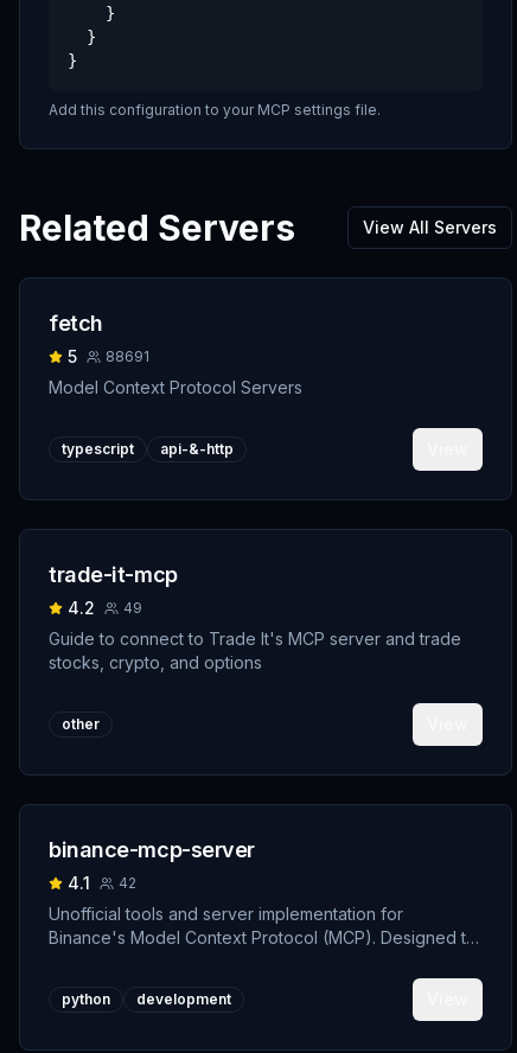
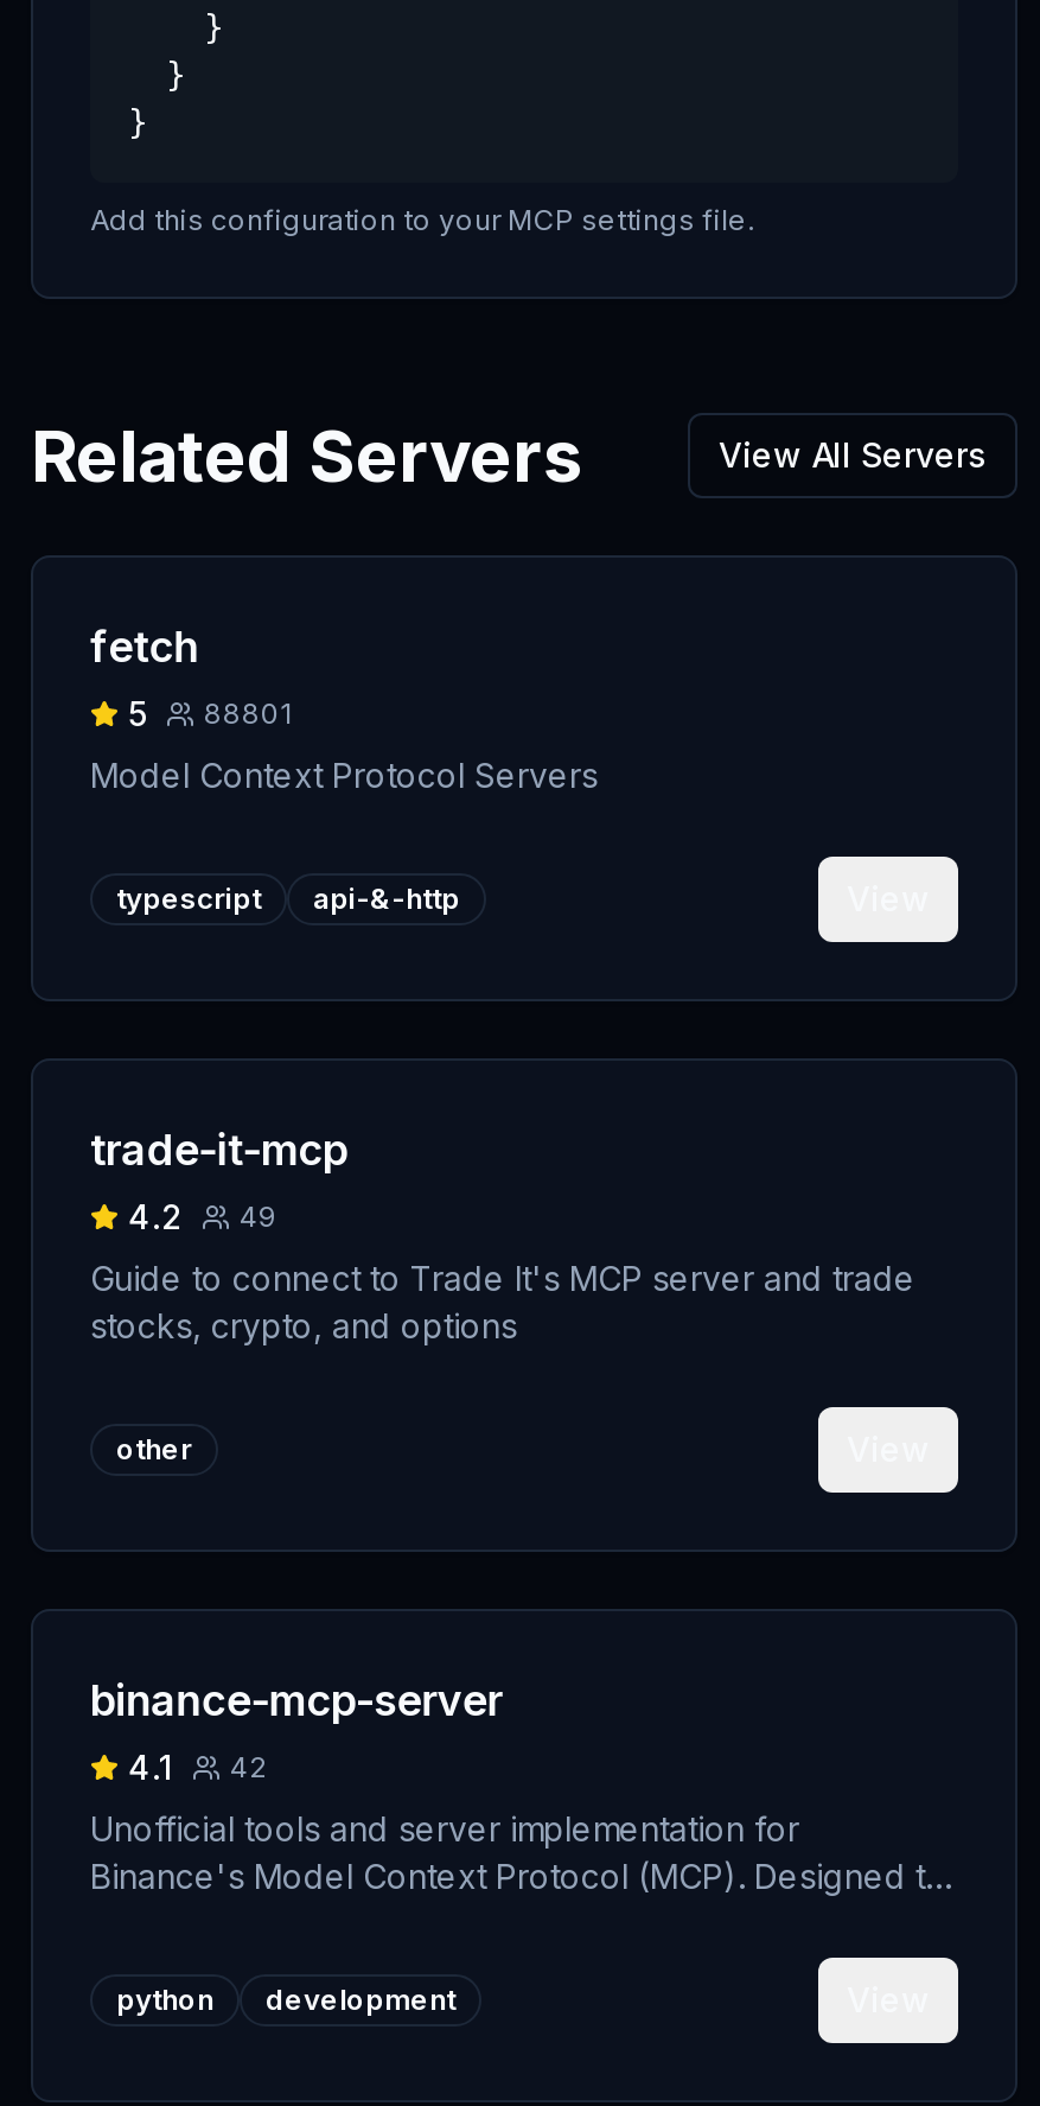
[68,346,149,366] 5 88691 -> [128,693,292,733] 5 88801

